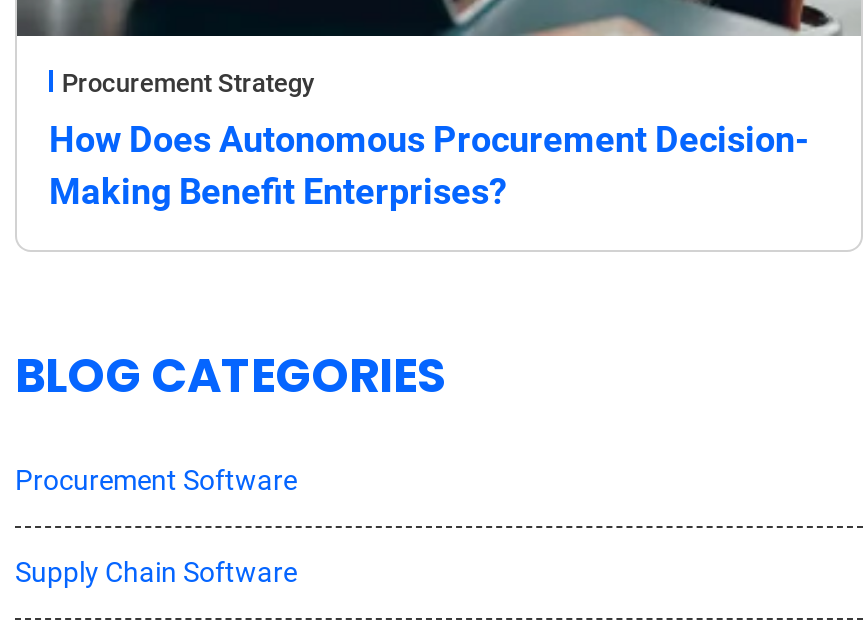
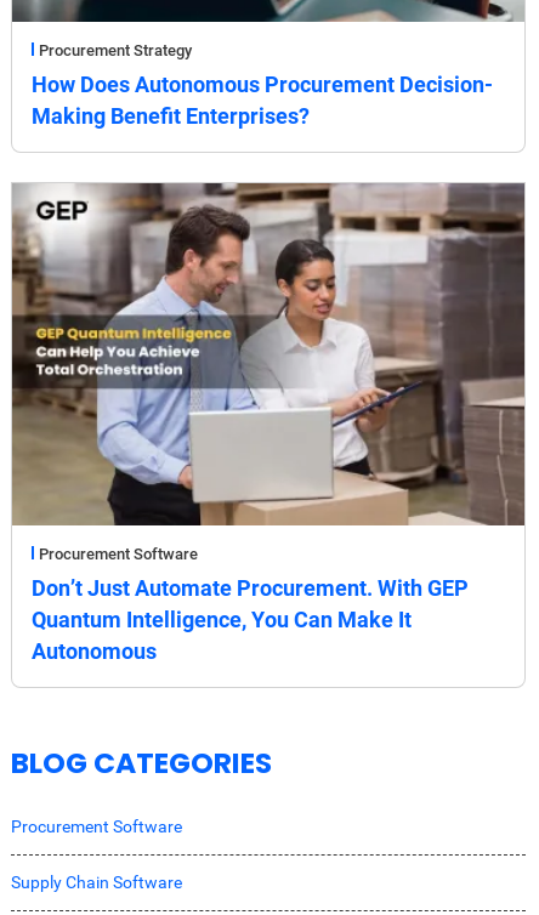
none -> [12,182,526,664] [image] | Procurement Software | Don’t Just Automate Procurement. With GEP | Quantum Intelligence, You Can Make It | Autonomous

